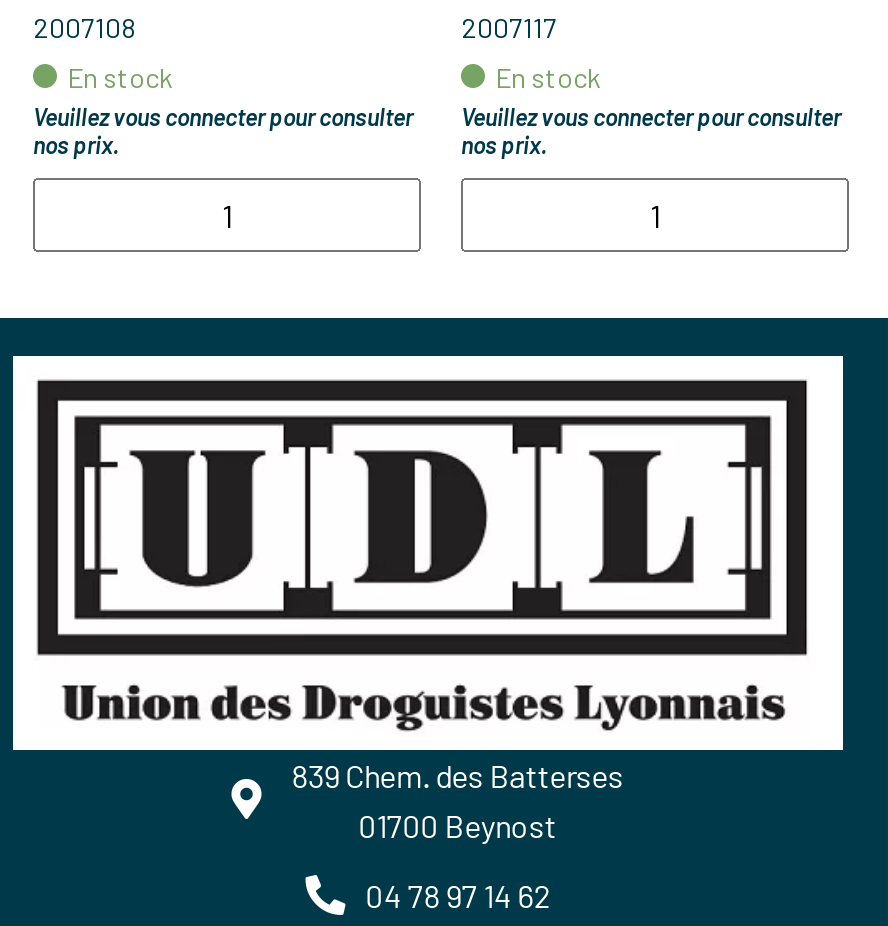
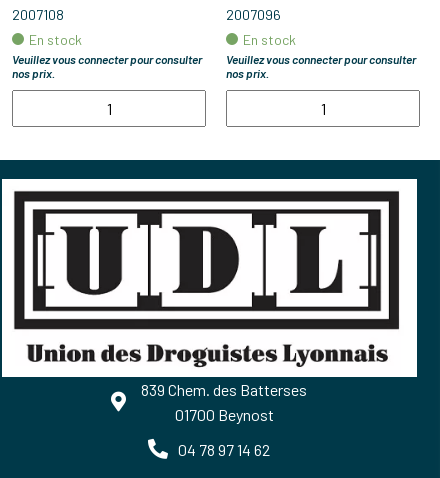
[461,9,557,43] 2007117 -> [226,6,281,23] 2007096

